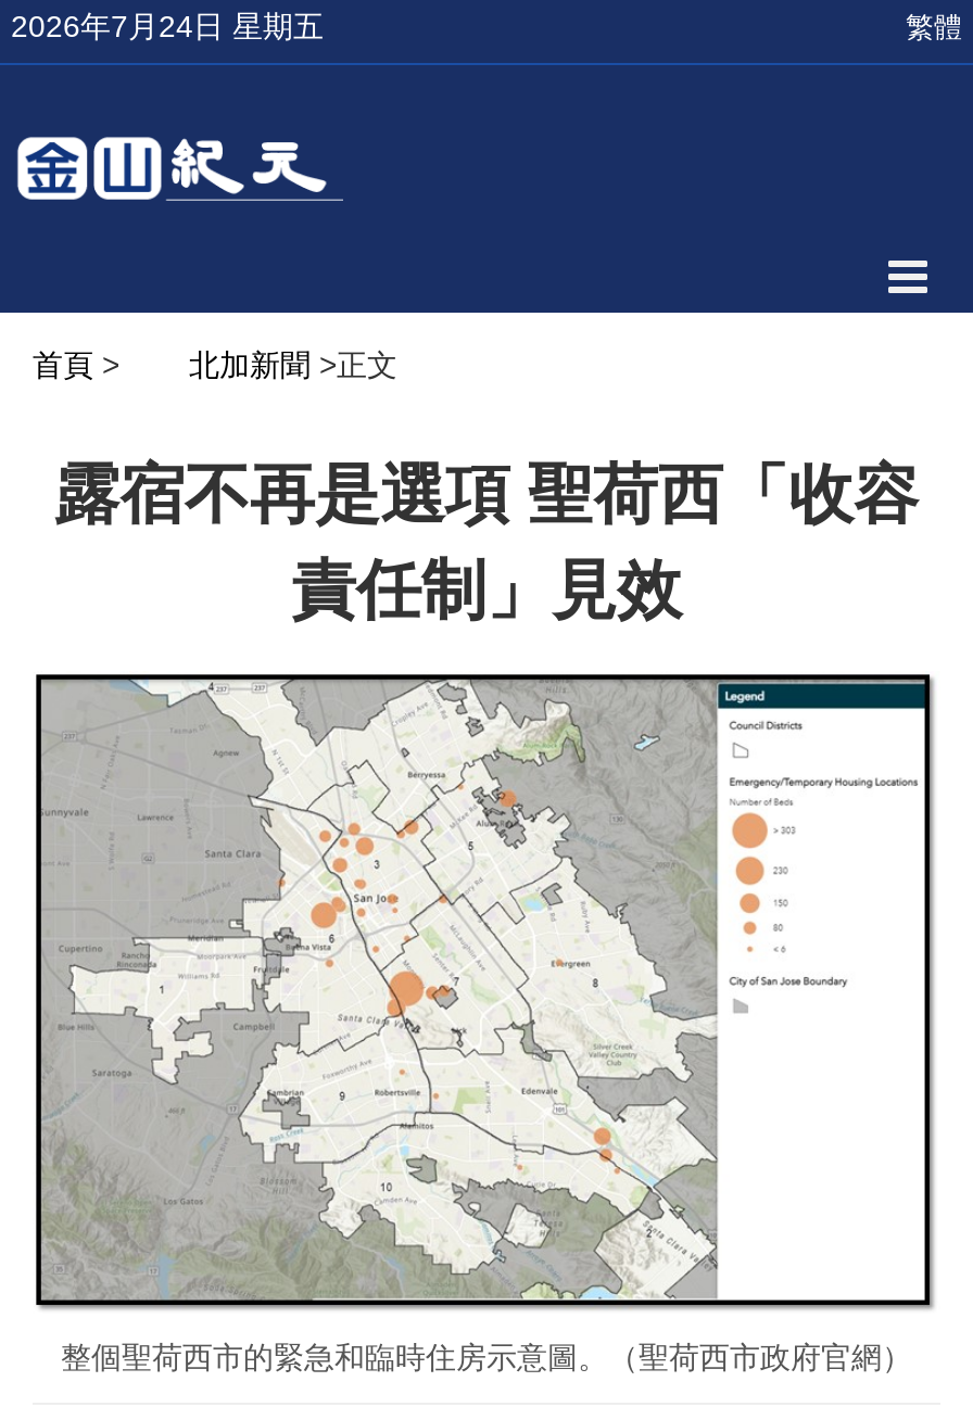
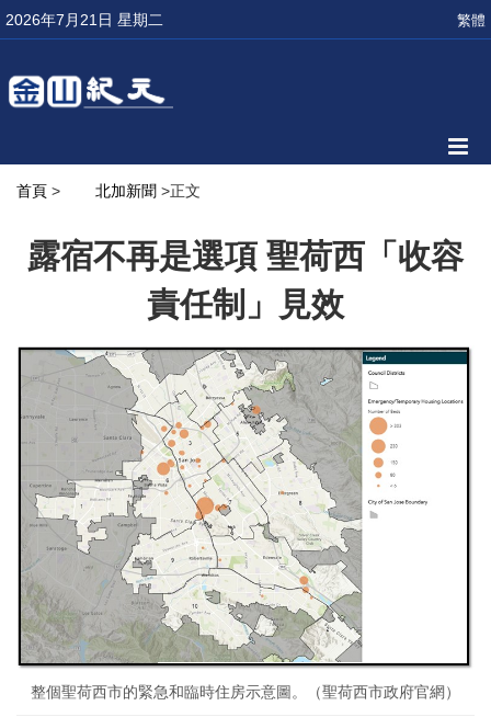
[11,9,324,43] 2026年7月24日 星期五 -> [5,11,163,29] 2026年7月21日 星期二

